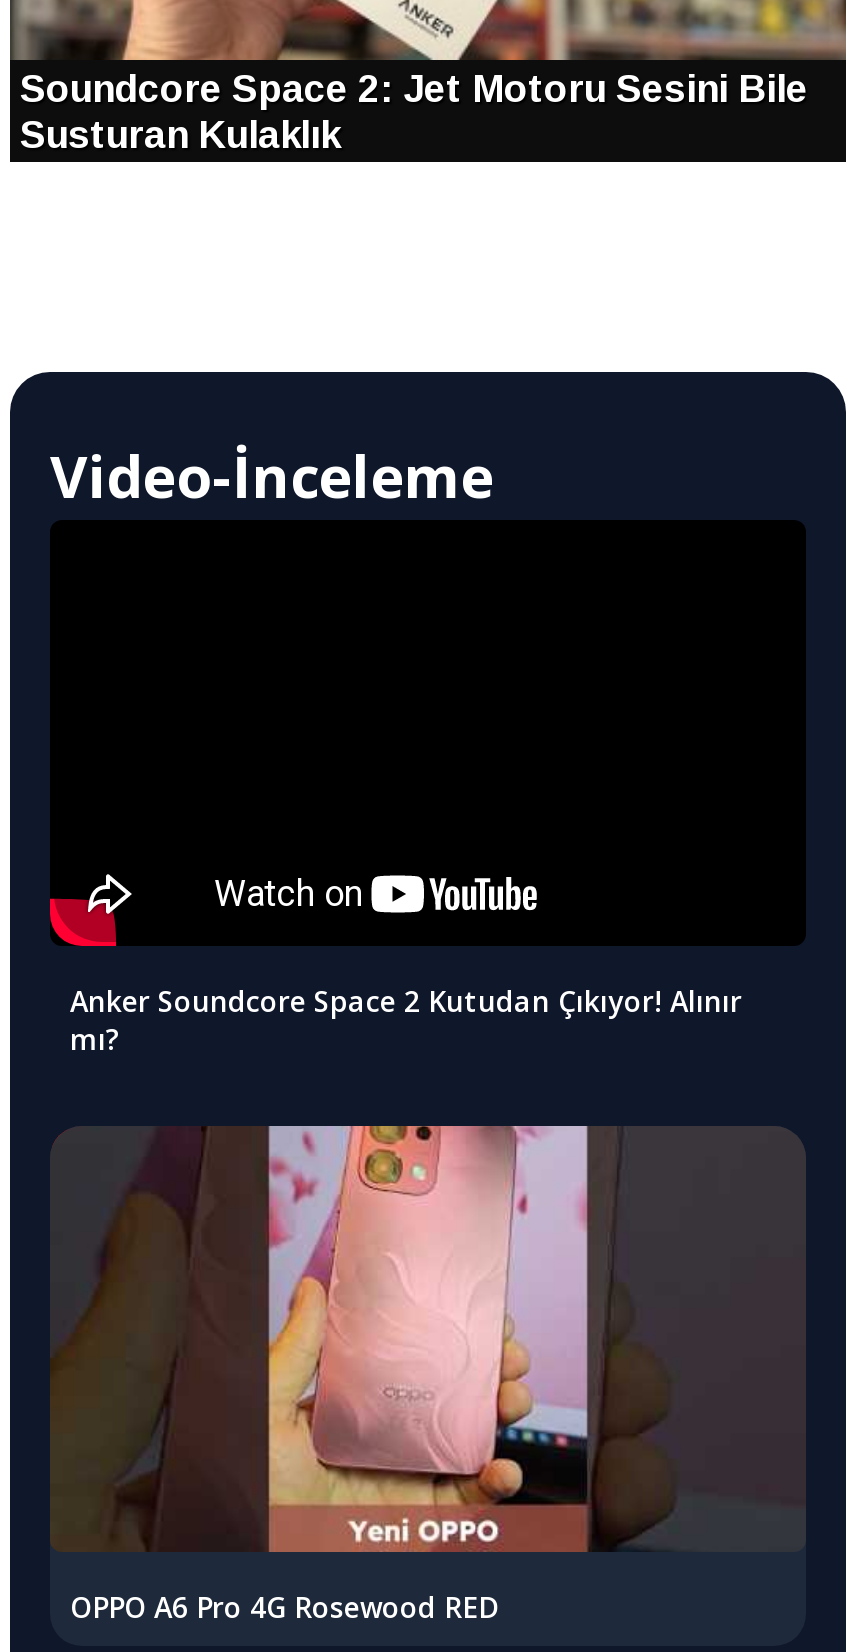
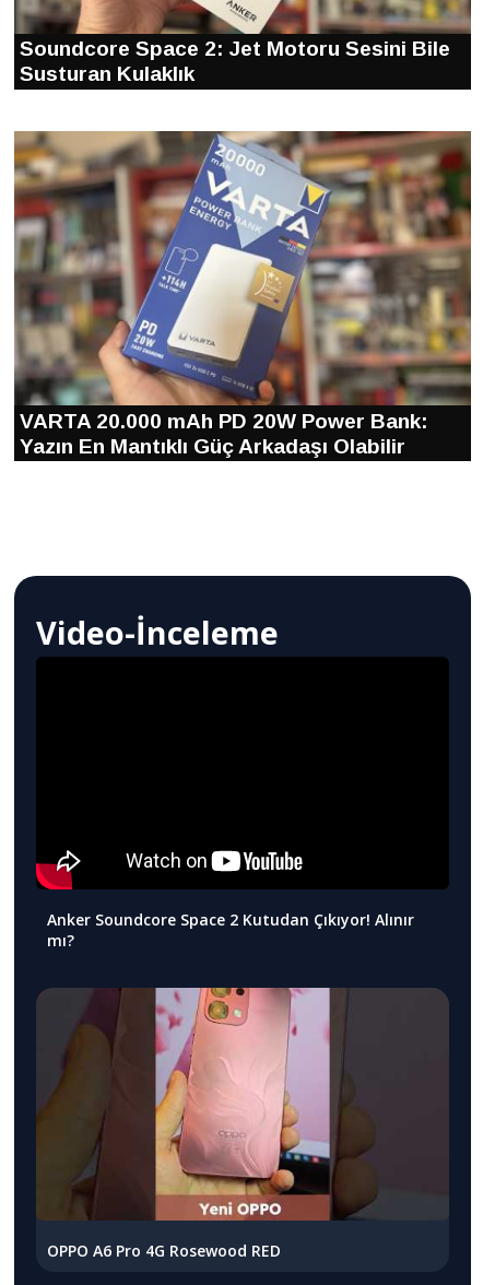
none -> [13,130,472,458] [image] | VARTA 20.000 mAh PD 20W Power Bank: | Yazın En Mantıklı Güç Arkadaşı Olabilir

